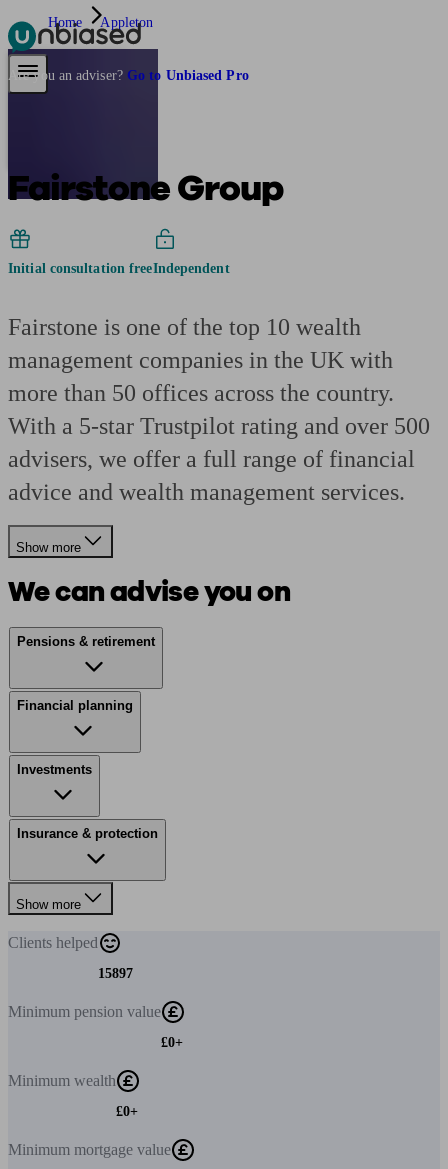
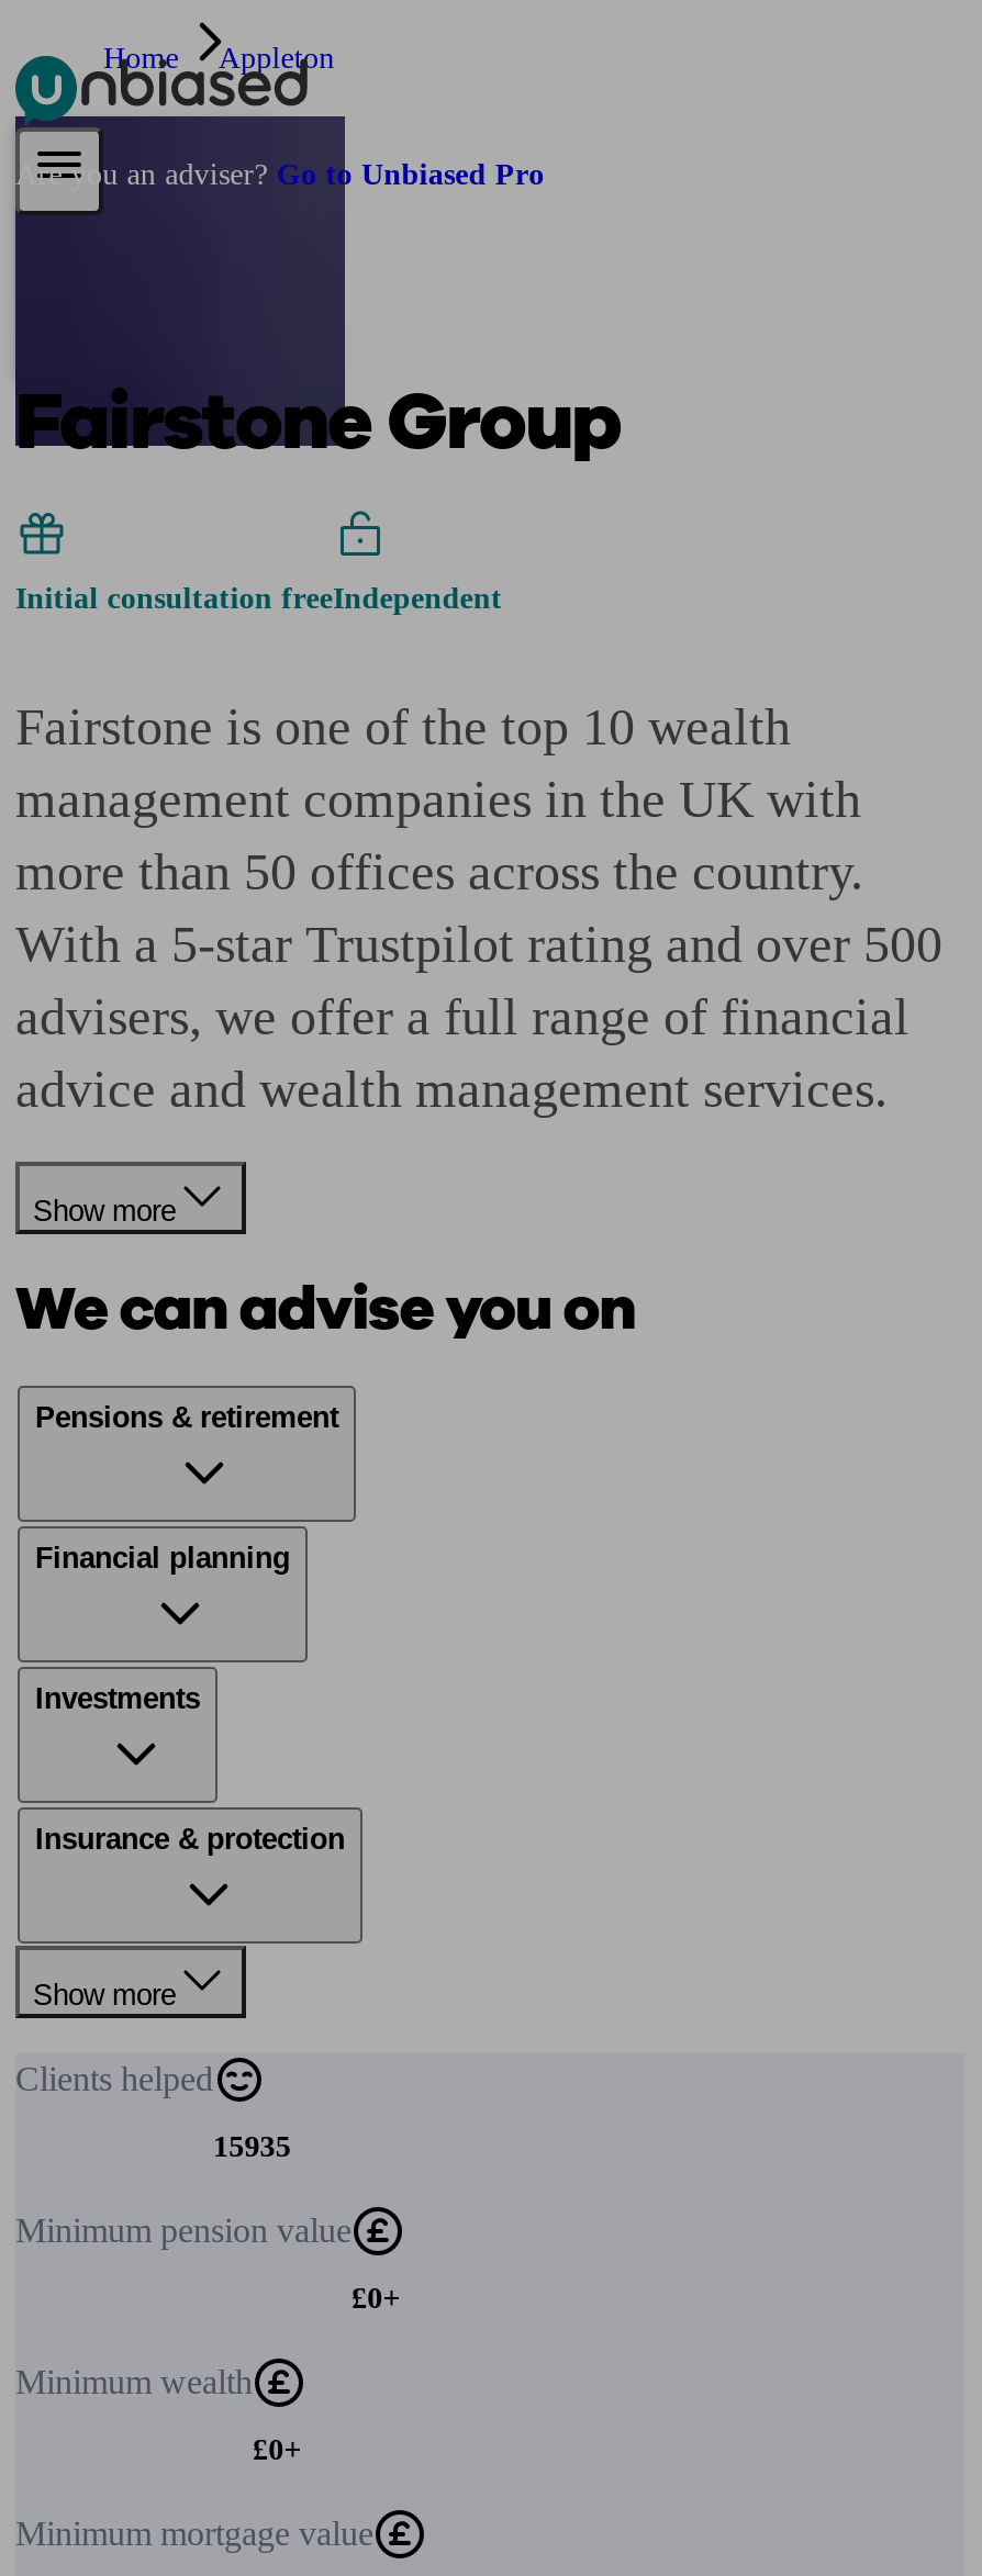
[98,966,133,981] 15897 -> [213,2130,291,2163] 15935

